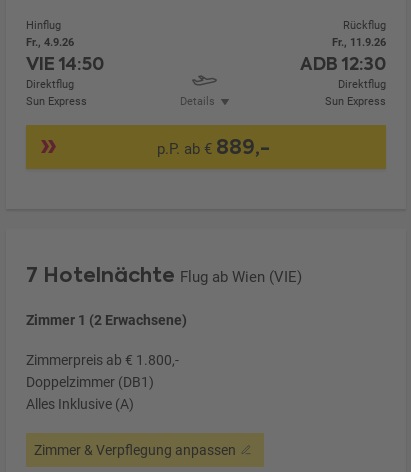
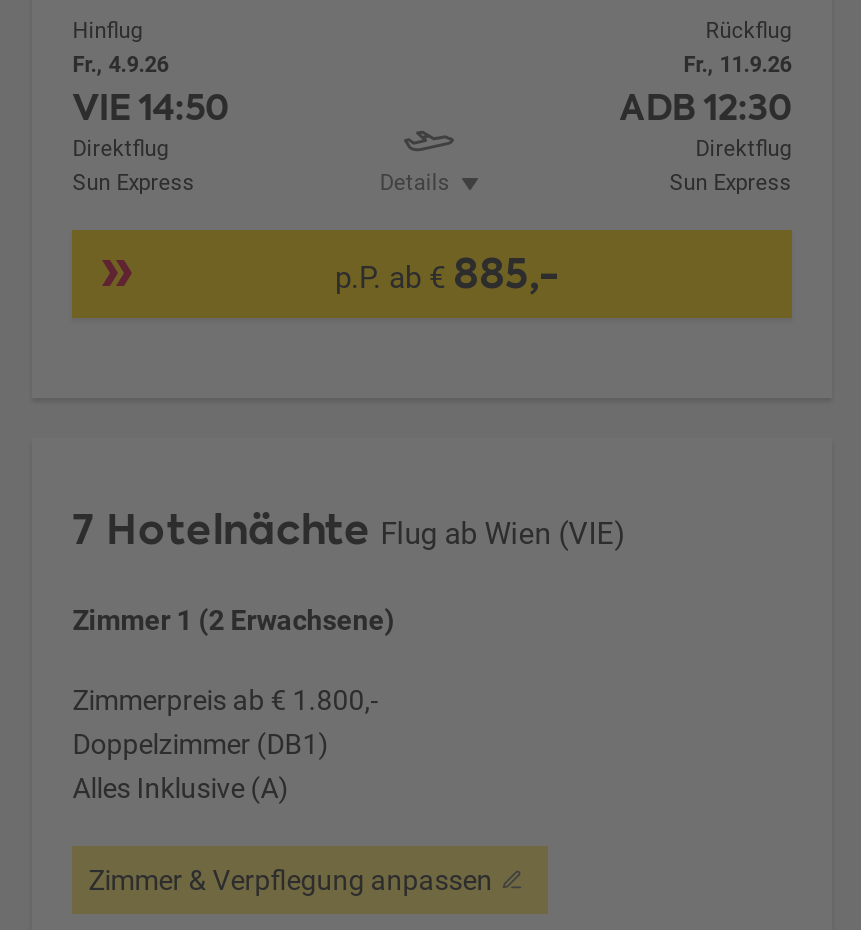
[157,133,270,161] p.P. ab €889,- -> [335,246,559,302] p.P. ab €885,-

